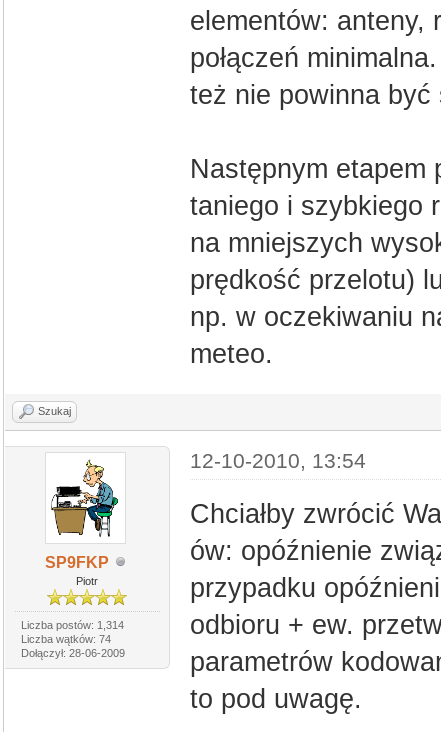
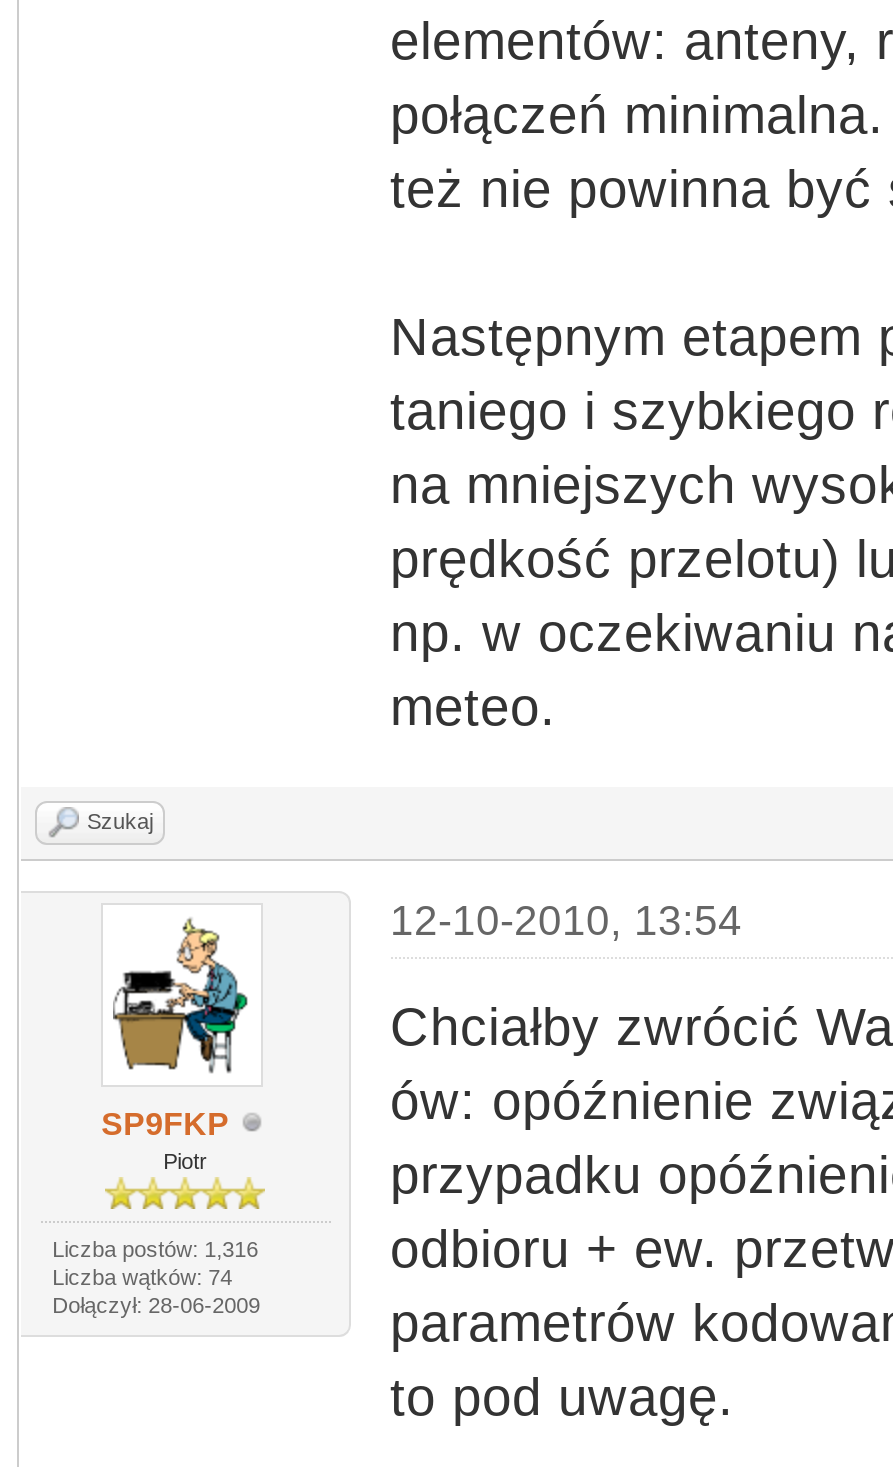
[21,619,124,631] Liczba postów: 1,314 -> [52,1237,258,1261] Liczba postów: 1,316

